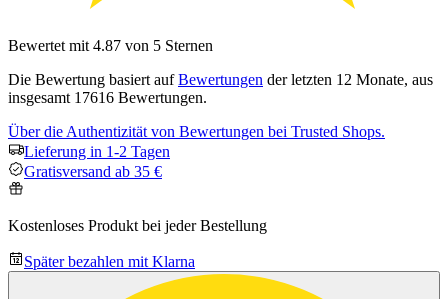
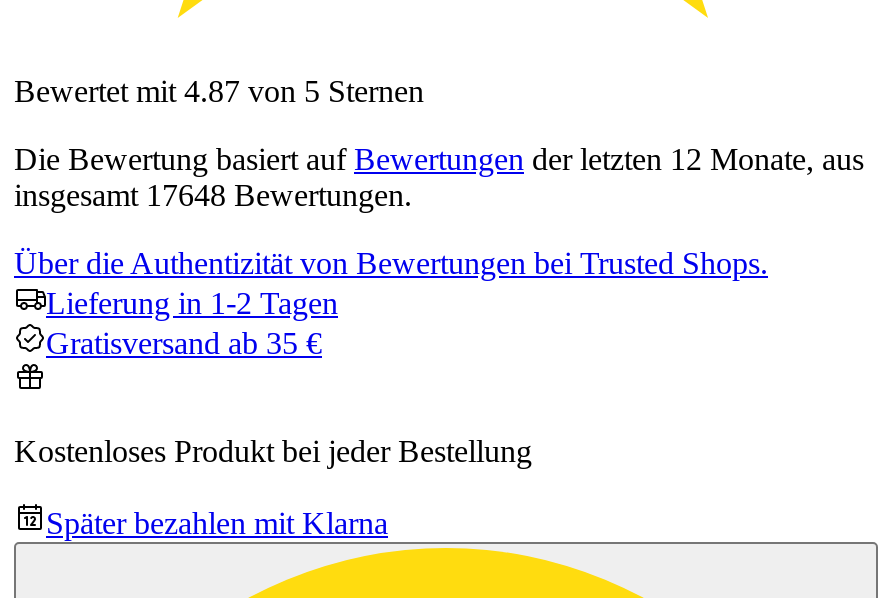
[8,89,207,106] insgesamt 17616 Bewertungen. -> [14,178,412,212] insgesamt 17648 Bewertungen.

